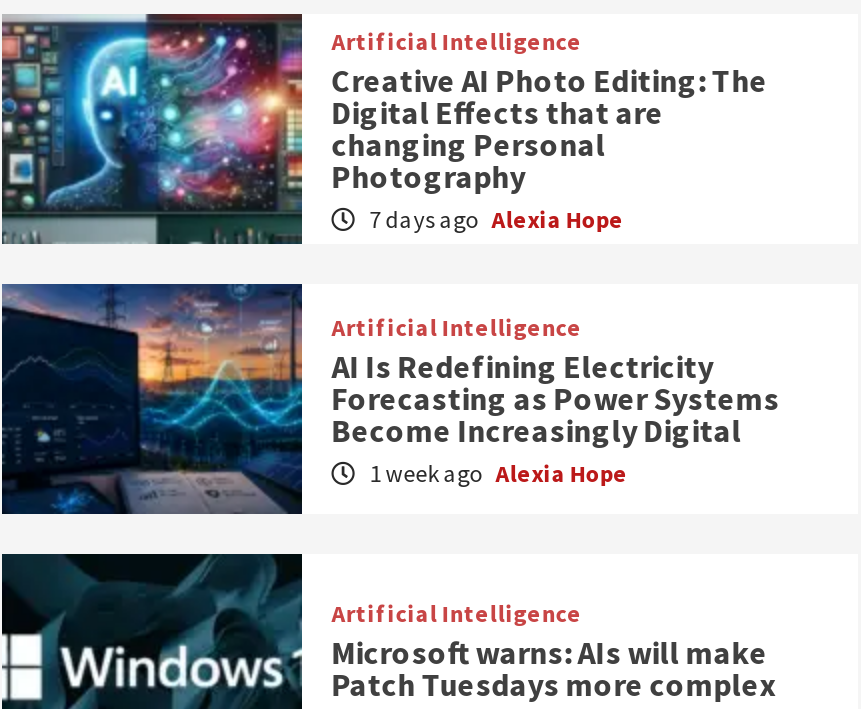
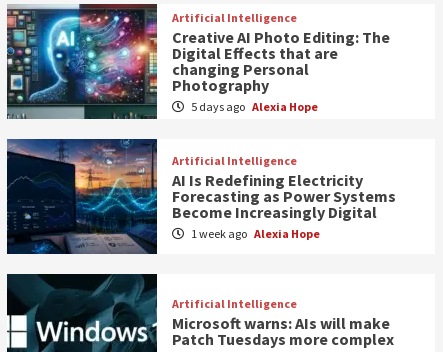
[366,204,624,234] 7 days ago Alexia Hope -> [189,99,318,114] 5 days ago Alexia Hope

